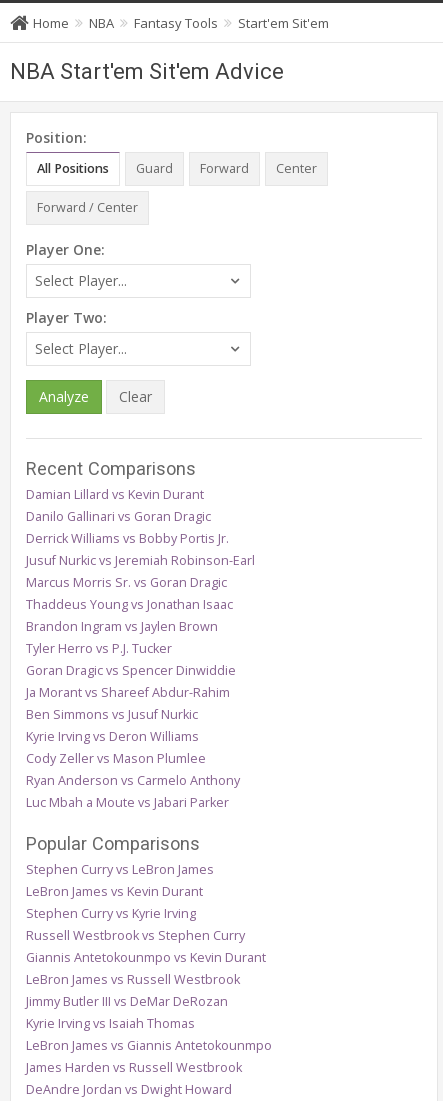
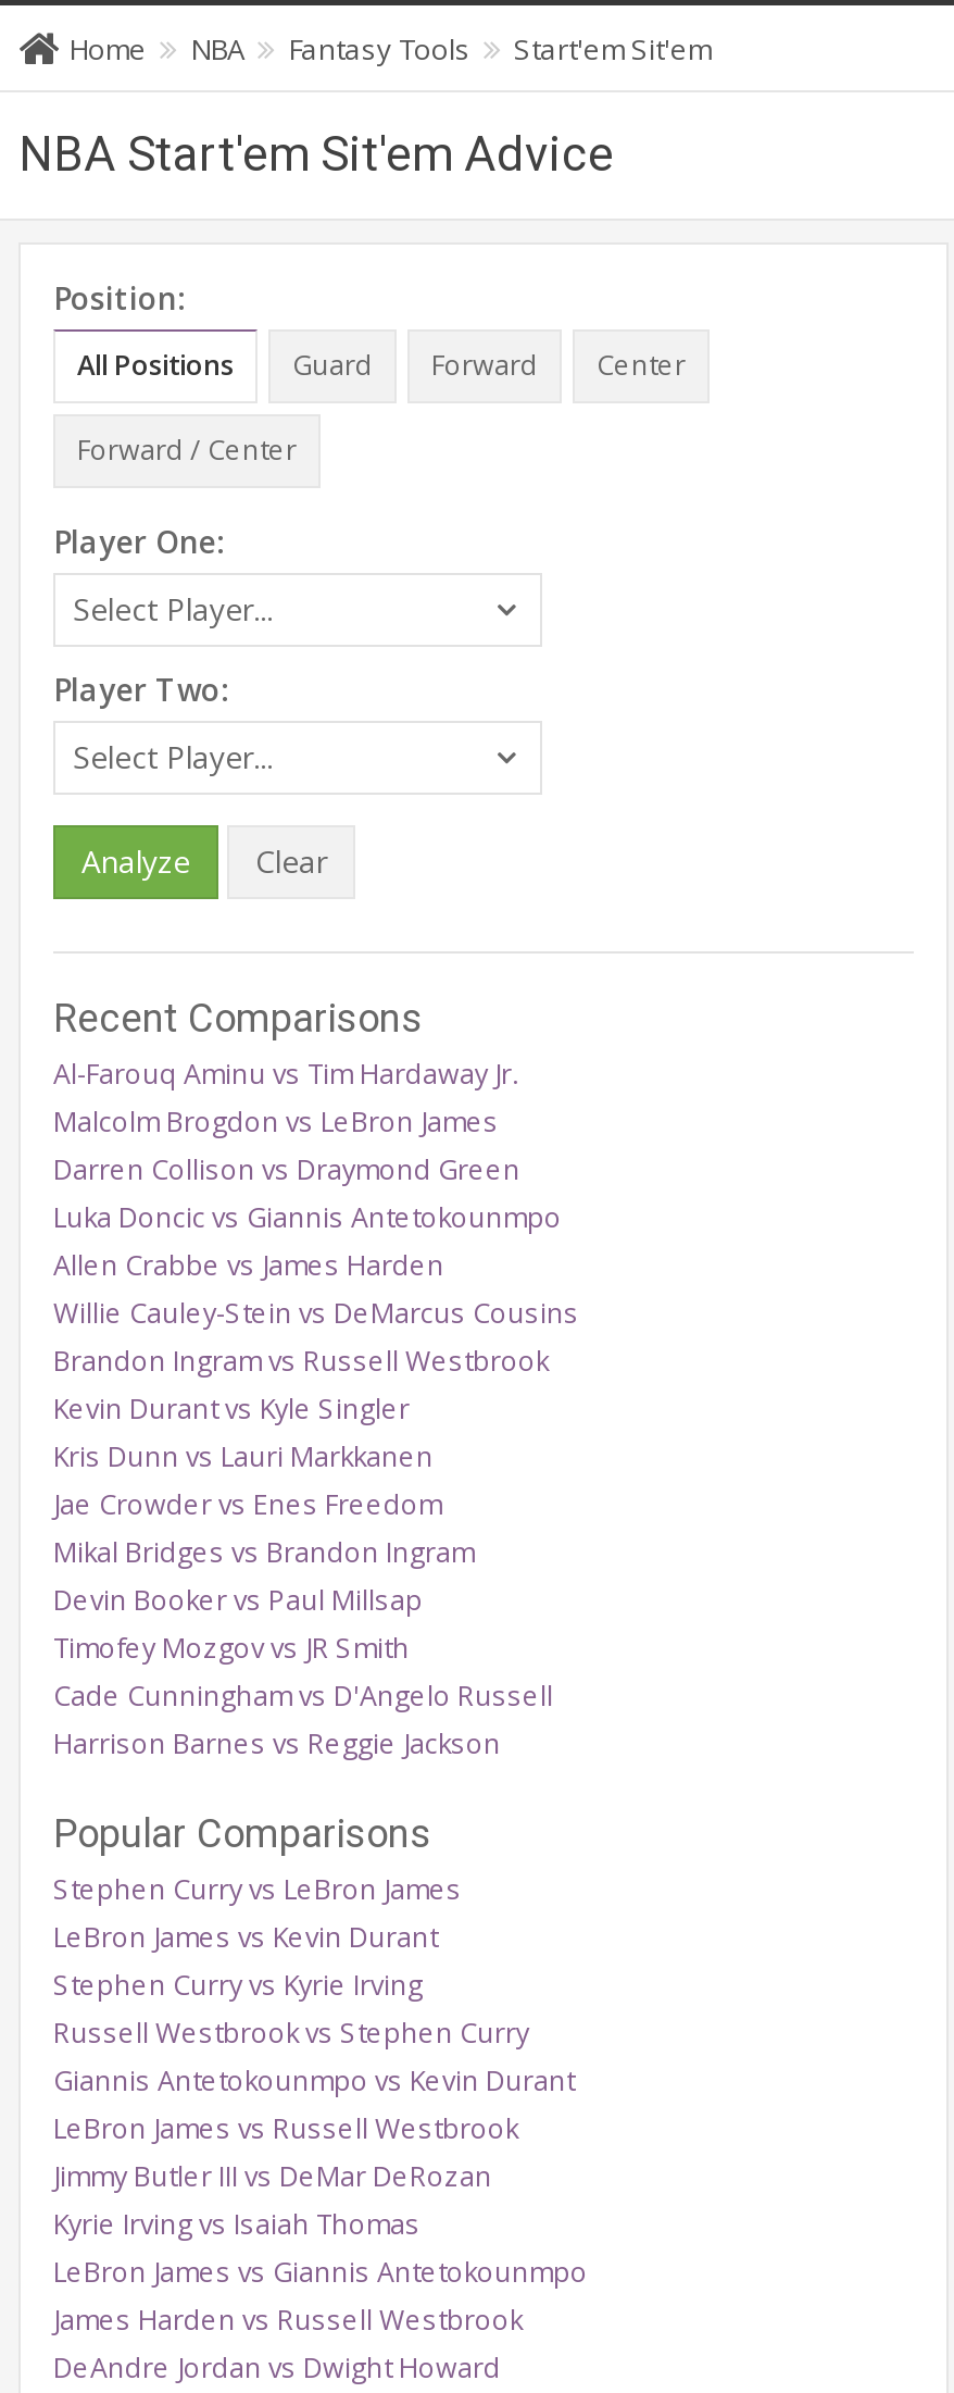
[26,486,255,811] Damian Lillard vs Kevin Durant | Danilo Gallinari vs Goran Dragic | Derrick Williams vs Bobby Portis Jr. | Jusuf Nurkic vs Jeremiah Robinson-Earl | Marcus Morris Sr. vs Goran Dragic | Thaddeus Young vs Jonathan Isaac | Brandon Ingram vs Jaylen Brown | Tyler Herro vs P.J. Tucker | Goran Dragic vs Spencer Dinwiddie | Ja Morant vs Shareef Abdur-Rahim | Ben Simmons vs Jusuf Nurkic | Kyrie Irving vs Deron Williams | Cody Zeller vs Mason Plumlee | Ryan Anderson vs Carmelo Anthony | Luc Mbah a Moute vs Jabari Parker -> [53,1056,579,1762] Al-Farouq Aminu vs Tim Hardaway Jr. | Malcolm Brogdon vs LeBron James | Darren Collison vs Draymond Green | Luka Doncic vs Giannis Antetokounmpo | Allen Crabbe vs James Harden | Willie Cauley-Stein vs DeMarcus Cousins | Brandon Ingram vs Russell Westbrook | Kevin Durant vs Kyle Singler | Kris Dunn vs Lauri Markkanen | Jae Crowder vs Enes Freedom | Mikal Bridges vs Brandon Ingram | Devin Booker vs Paul Millsap | Timofey Mozgov vs JR Smith | Cade Cunningham vs D'Angelo Russell | Harrison Barnes vs Reggie Jackson

